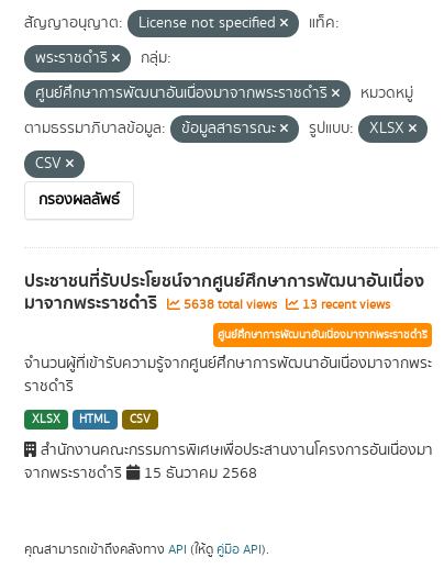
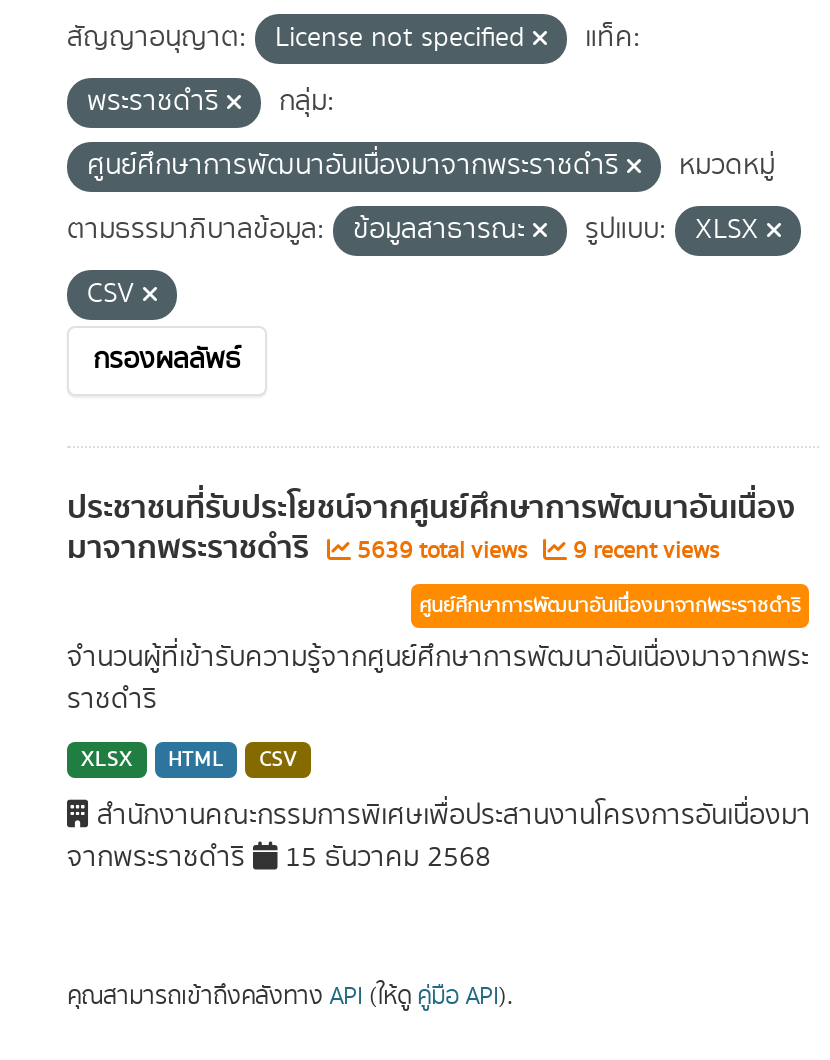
[180,295,280,314] 5638 total views -> [351,534,533,568] 5639 total views
[299,295,390,314] 13 recent views -> [567,534,719,568] 9 recent views

